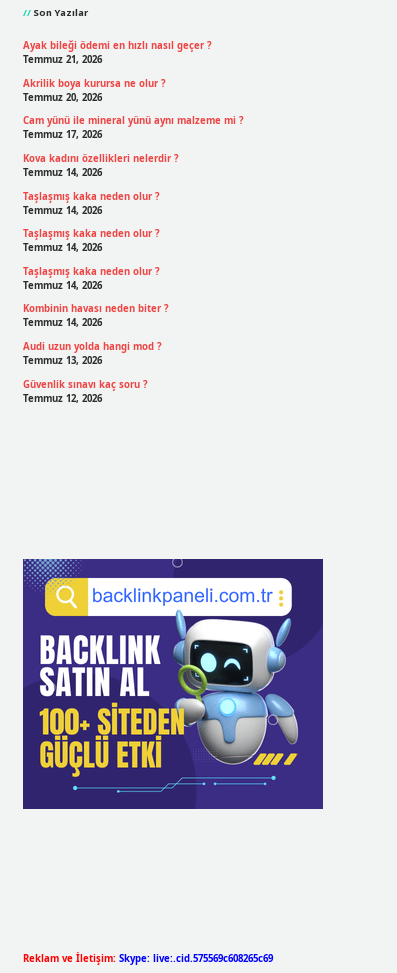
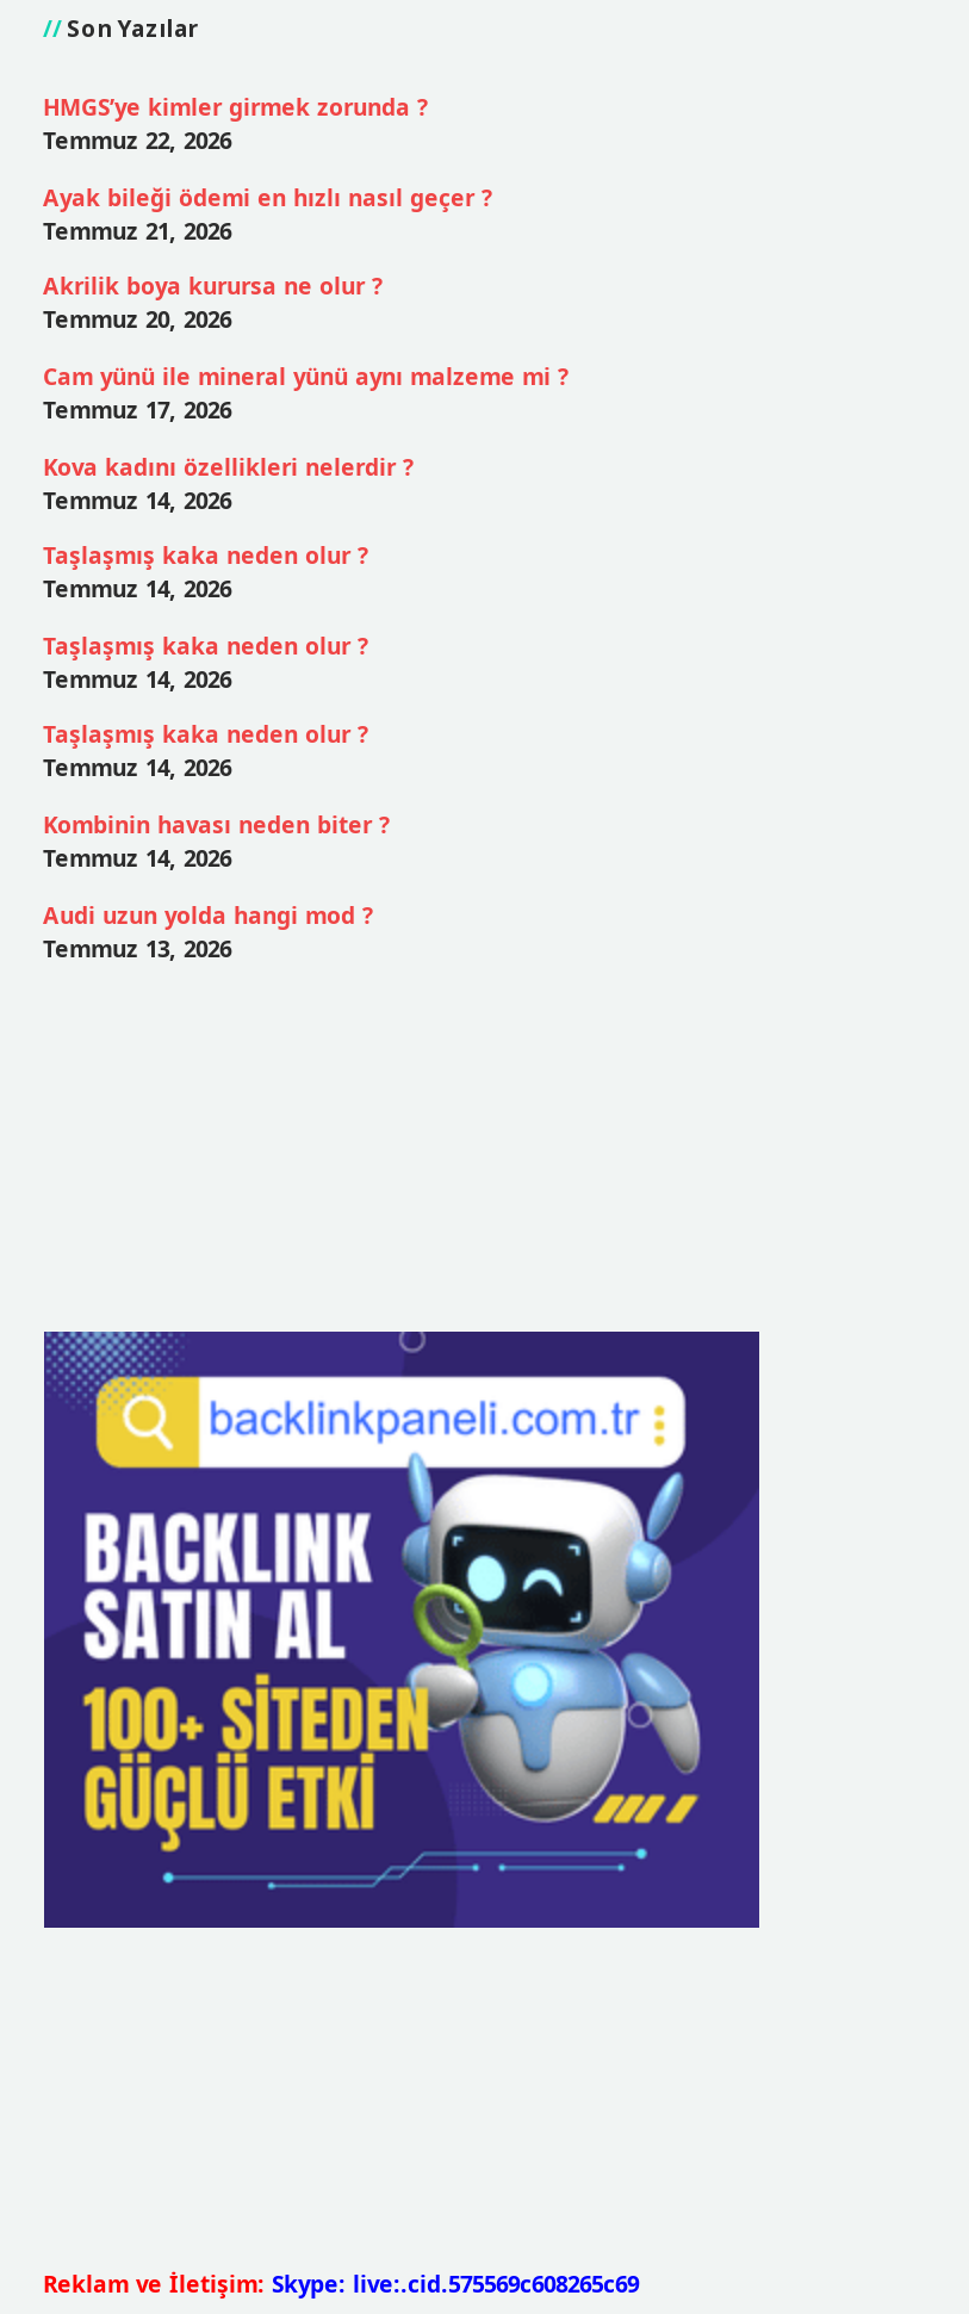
none -> [43,93,429,157] HMGS’ye kimler girmek zorunda ? | Temmuz 22, 2026
moved [22,39,243,367] -> [43,182,570,964]: Ayak bileği ödemi en hızlı nasıl geçer ? | Temmuz 21, 2026 | Akrilik boya kurursa ne olur ? | ... | Audi uzun yolda hangi mod ? | Temmuz 13, 2026
[22,378,147,405] Güvenlik sınavı kaç soru ? | Temmuz 12, 2026 -> none

